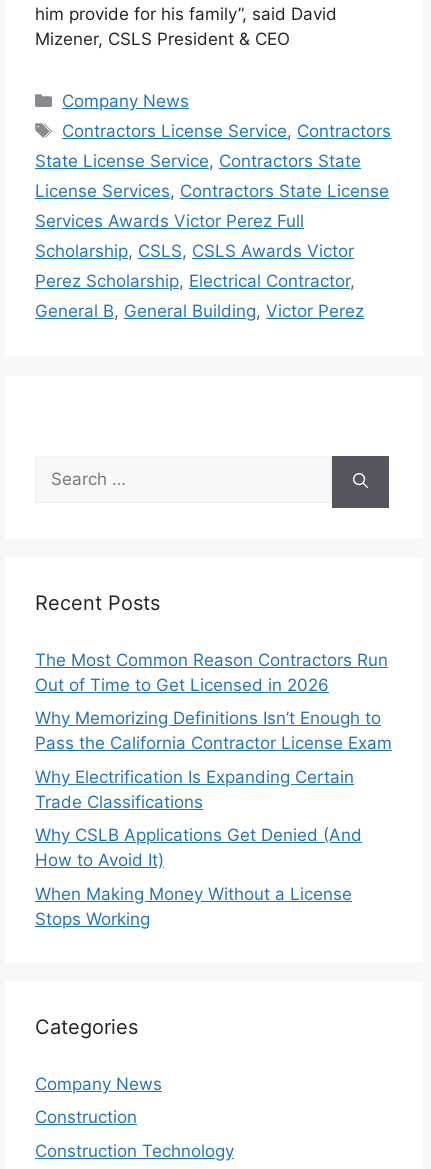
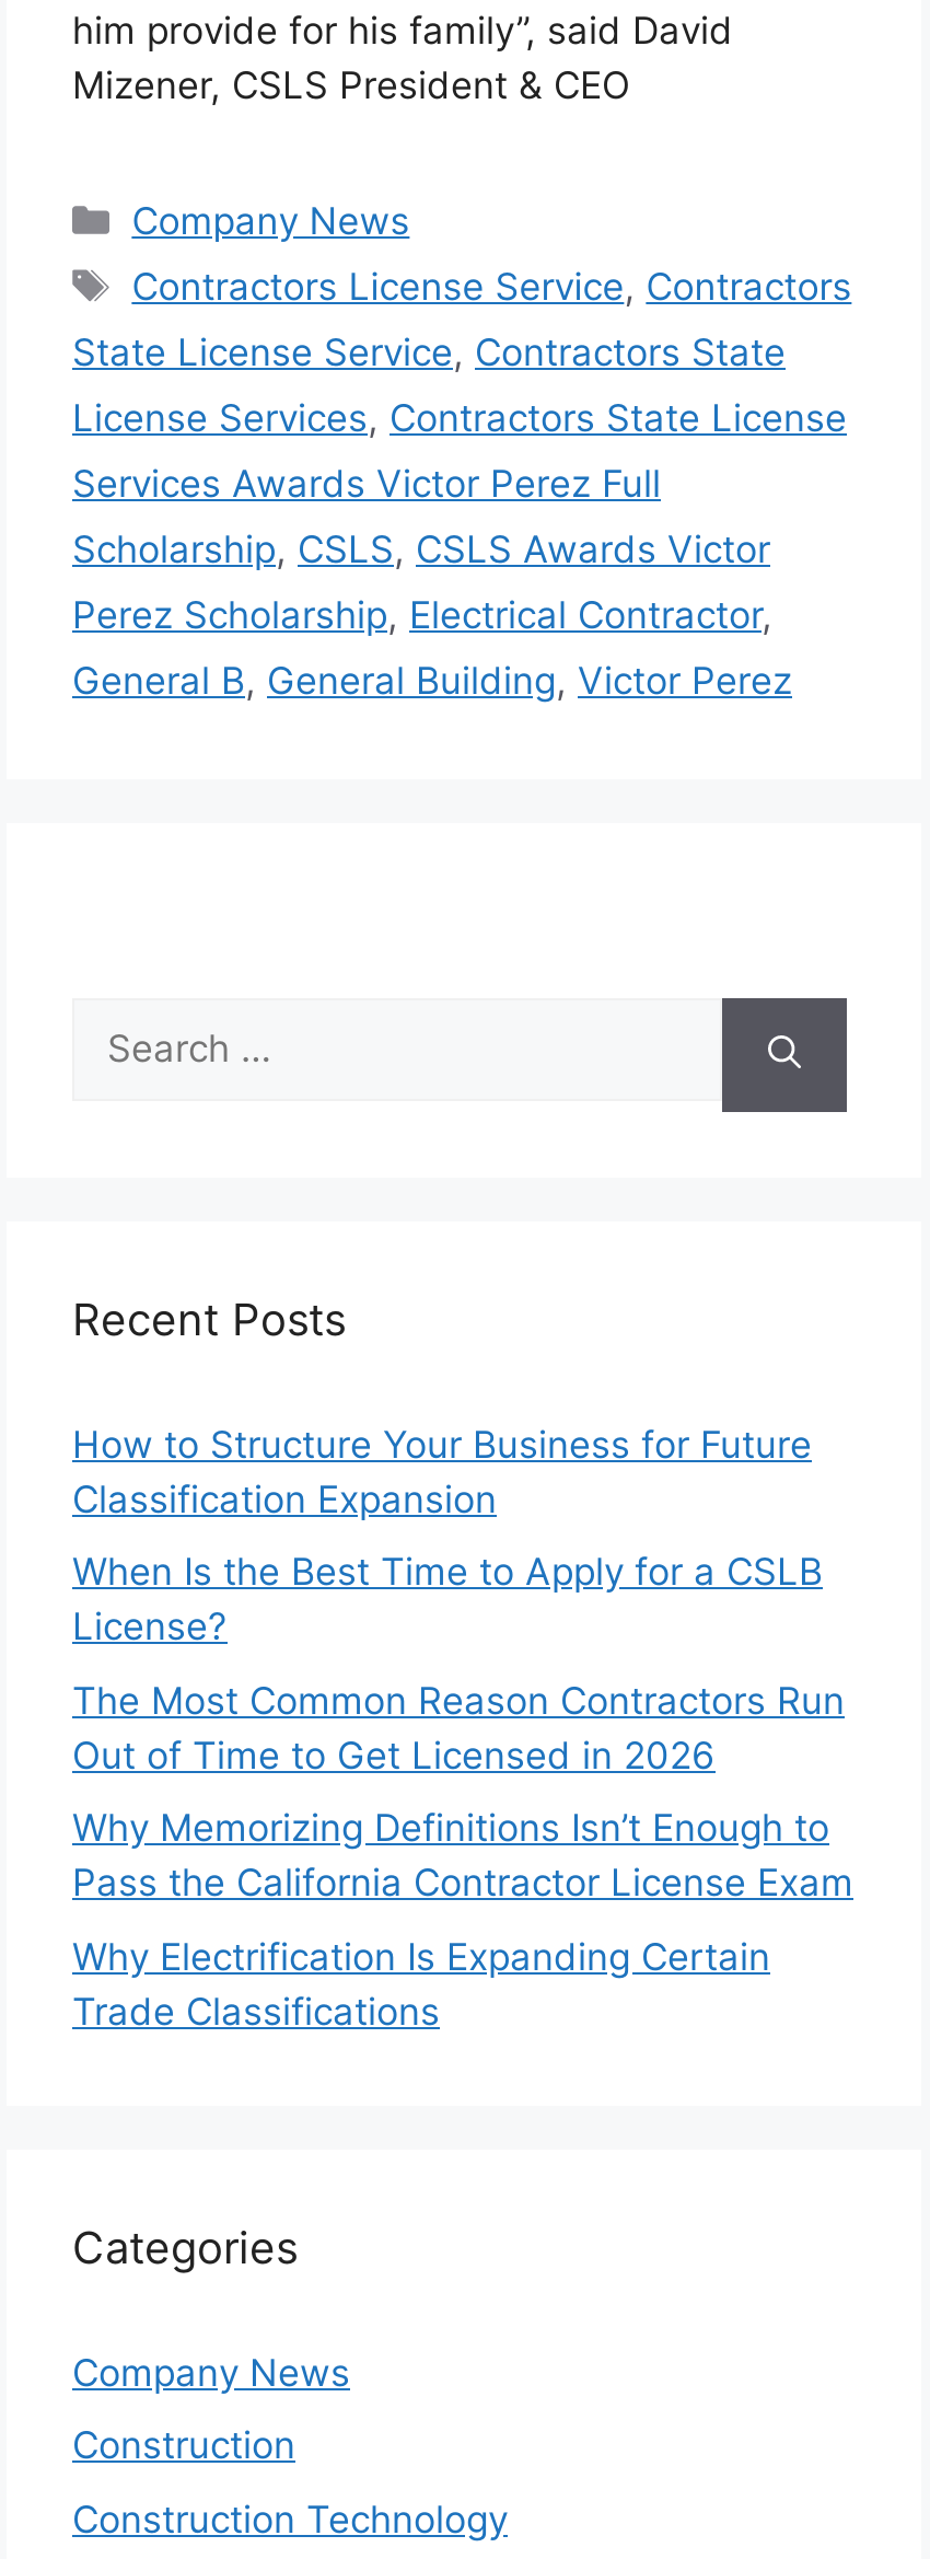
none -> [72,1422,823,1648] How to Structure Your Business for Future | Classification Expansion | When Is the Best Time to Apply for a CSLB | License?
moved [35,649,392,811] -> [72,1678,853,2033]: The Most Common Reason Contractors Run | Out of Time to Get Licensed in 2026 | Why Memorizing Definitions Isn’t Enough to | Pass the California Contractor License Exam | Why Electrification Is Expanding Certain | Trade Classifications
[35,825,362,928] Why CSLB Applications Get Denied (And | How to Avoid It) | When Making Money Without a License | Stops Working -> none

